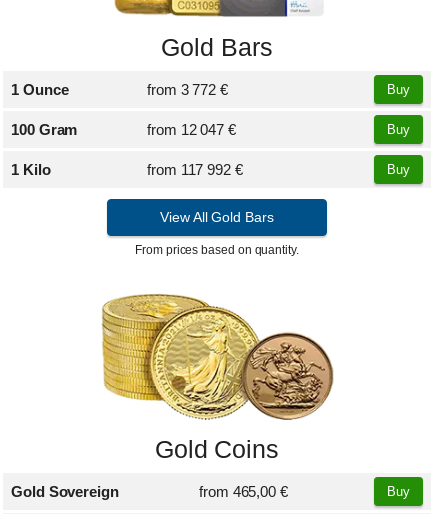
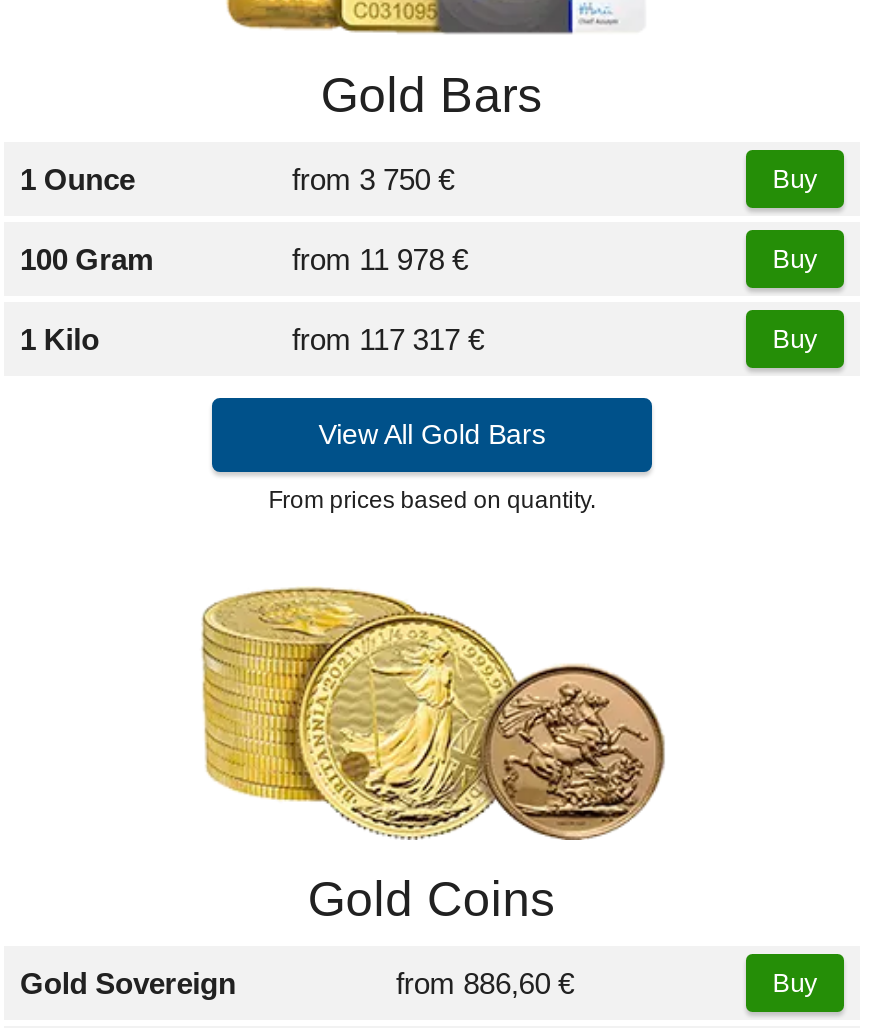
[147,81,228,98] from 3 772 € -> [292,161,454,195] from 3 750 €
[147,121,236,138] from 12 047 € -> [292,241,468,275] from 11 978 €
[147,161,243,178] from 117 992 € -> [292,321,484,355] from 117 317 €
[199,483,288,500] from 465,00 € -> [396,966,574,1000] from 886,60 €

